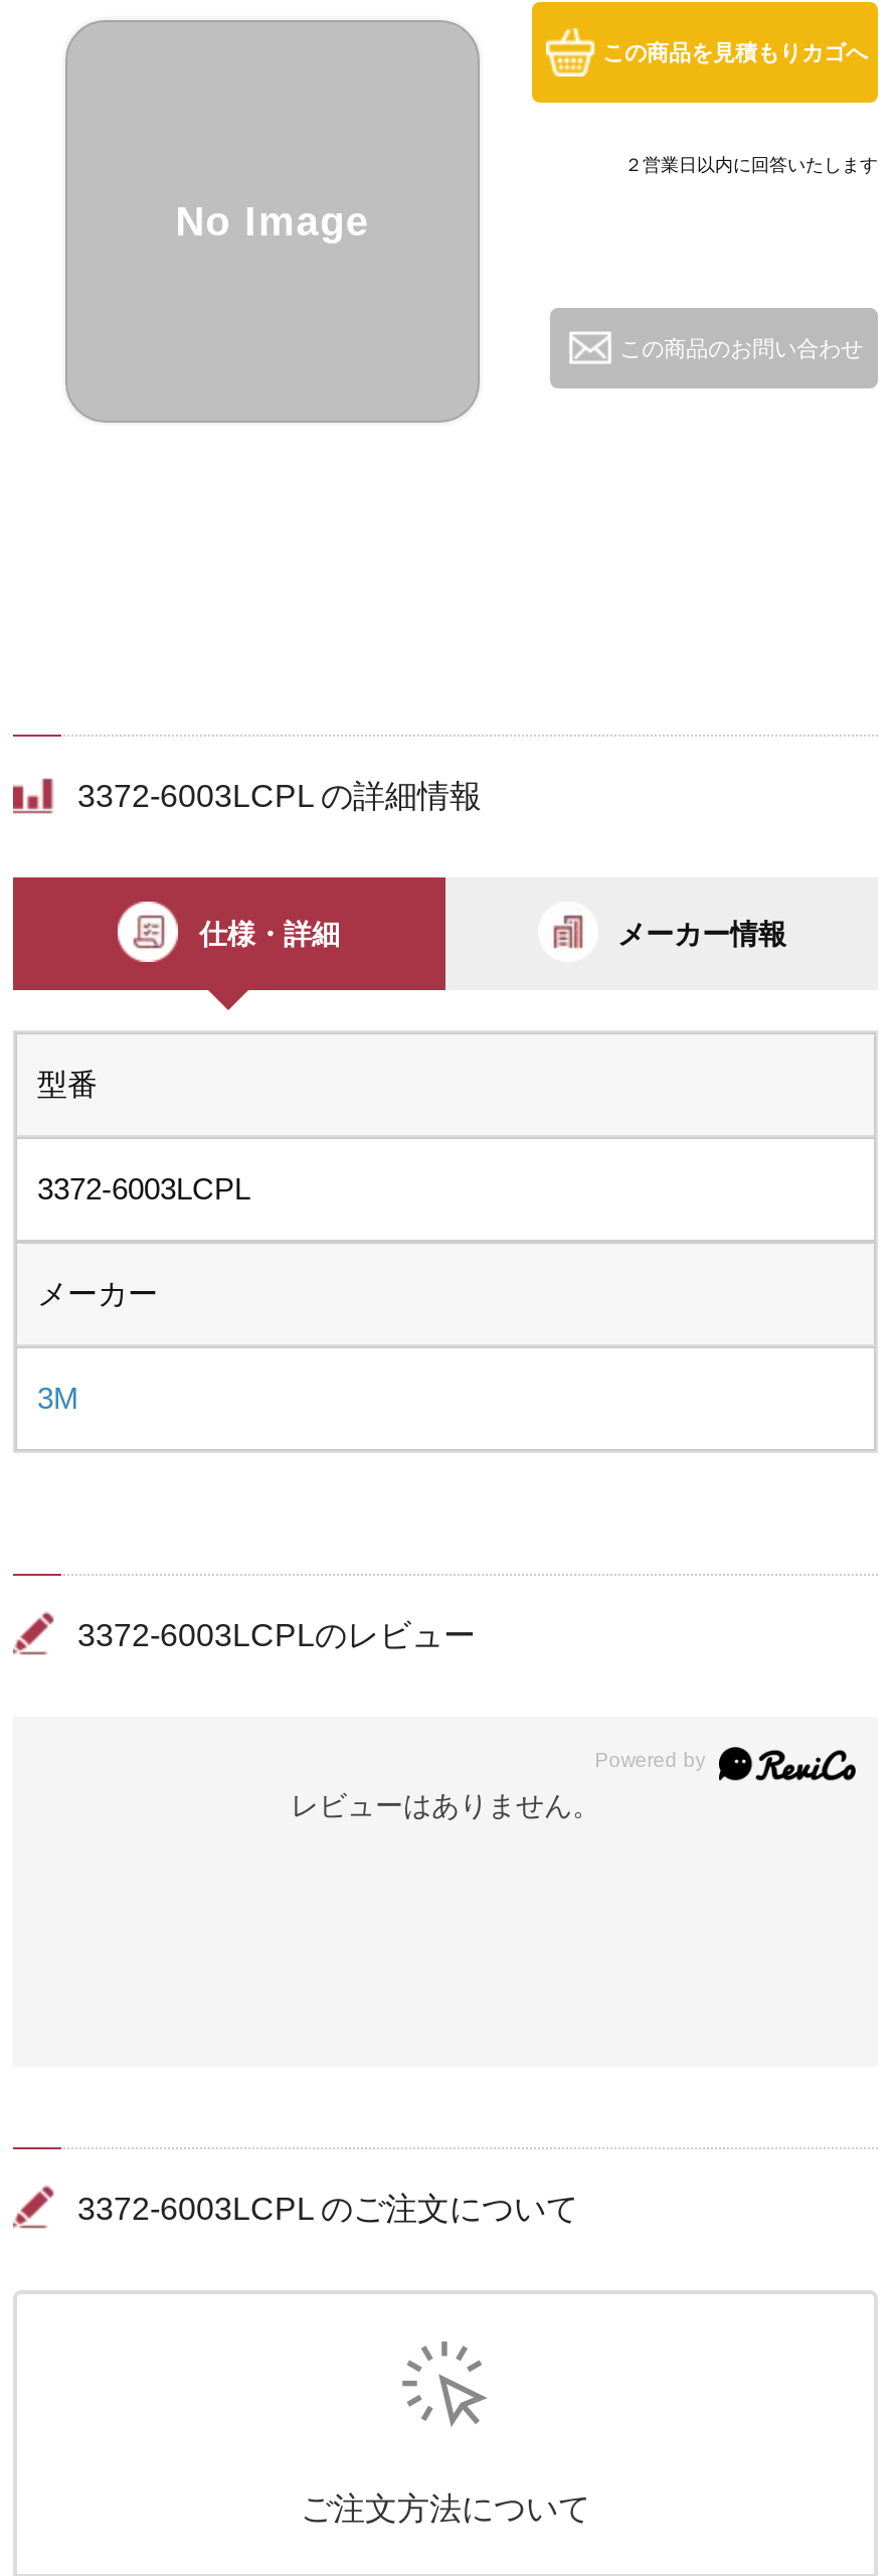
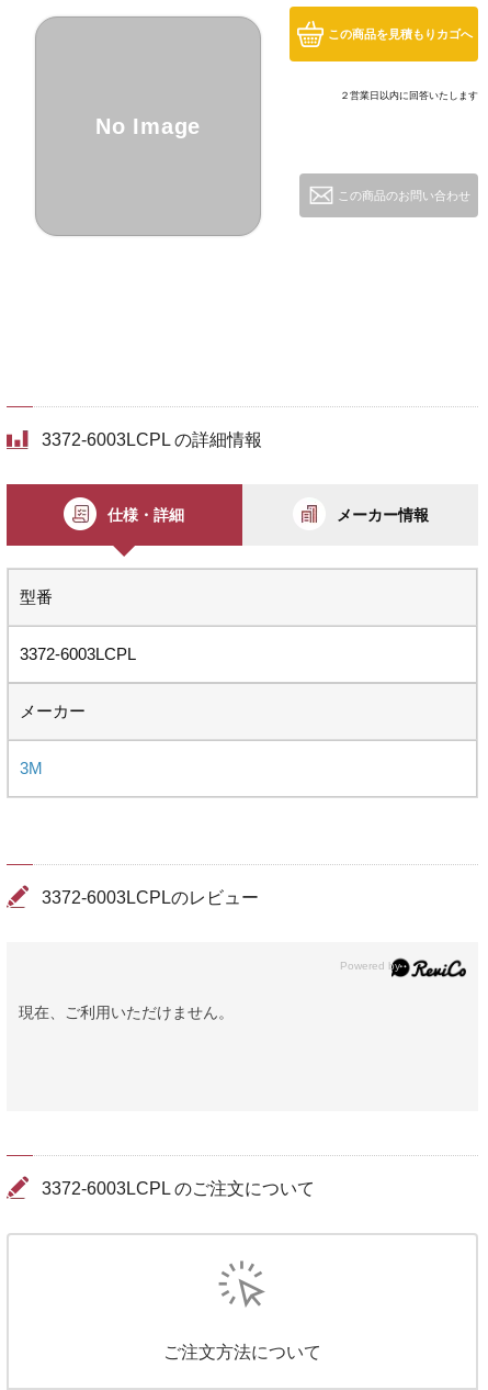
[291,1789,600,1821] レビューはありません。 -> [18,1004,233,1021] 現在、ご利用いただけません。

